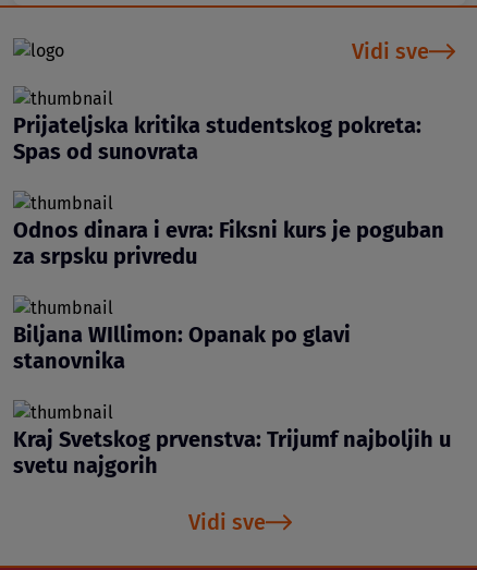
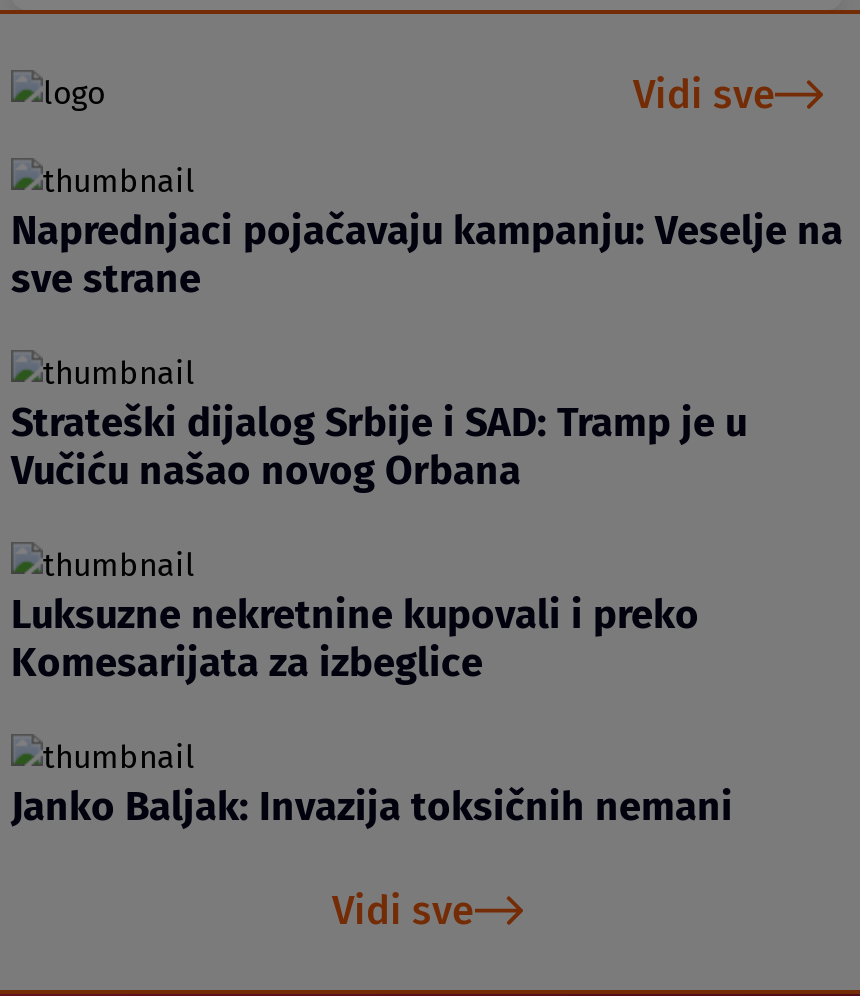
[13,113,421,165] Prijateljska kritika studentskog pokreta: | Spas od sunovrata -> [11,207,843,303] Naprednjaci pojačavaju kampanju: Veselje na | sve strane
[13,217,444,270] Odnos dinara i evra: Fiksni kurs je poguban | za srpsku privredu -> [11,399,747,495] Strateški dijalog Srbije i SAD: Tramp je u | Vučiću našao novog Orbana
[13,322,351,374] Biljana WIllimon: Opanak po glavi | stanovnika -> [11,591,699,687] Luksuzne nekretnine kupovali i preko | Komesarijata za izbeglice
[13,426,451,479] Kraj Svetskog prvenstva: Trijumf najboljih u | svetu najgorih -> [11,783,733,831] Janko Baljak: Invazija toksičnih nemani

